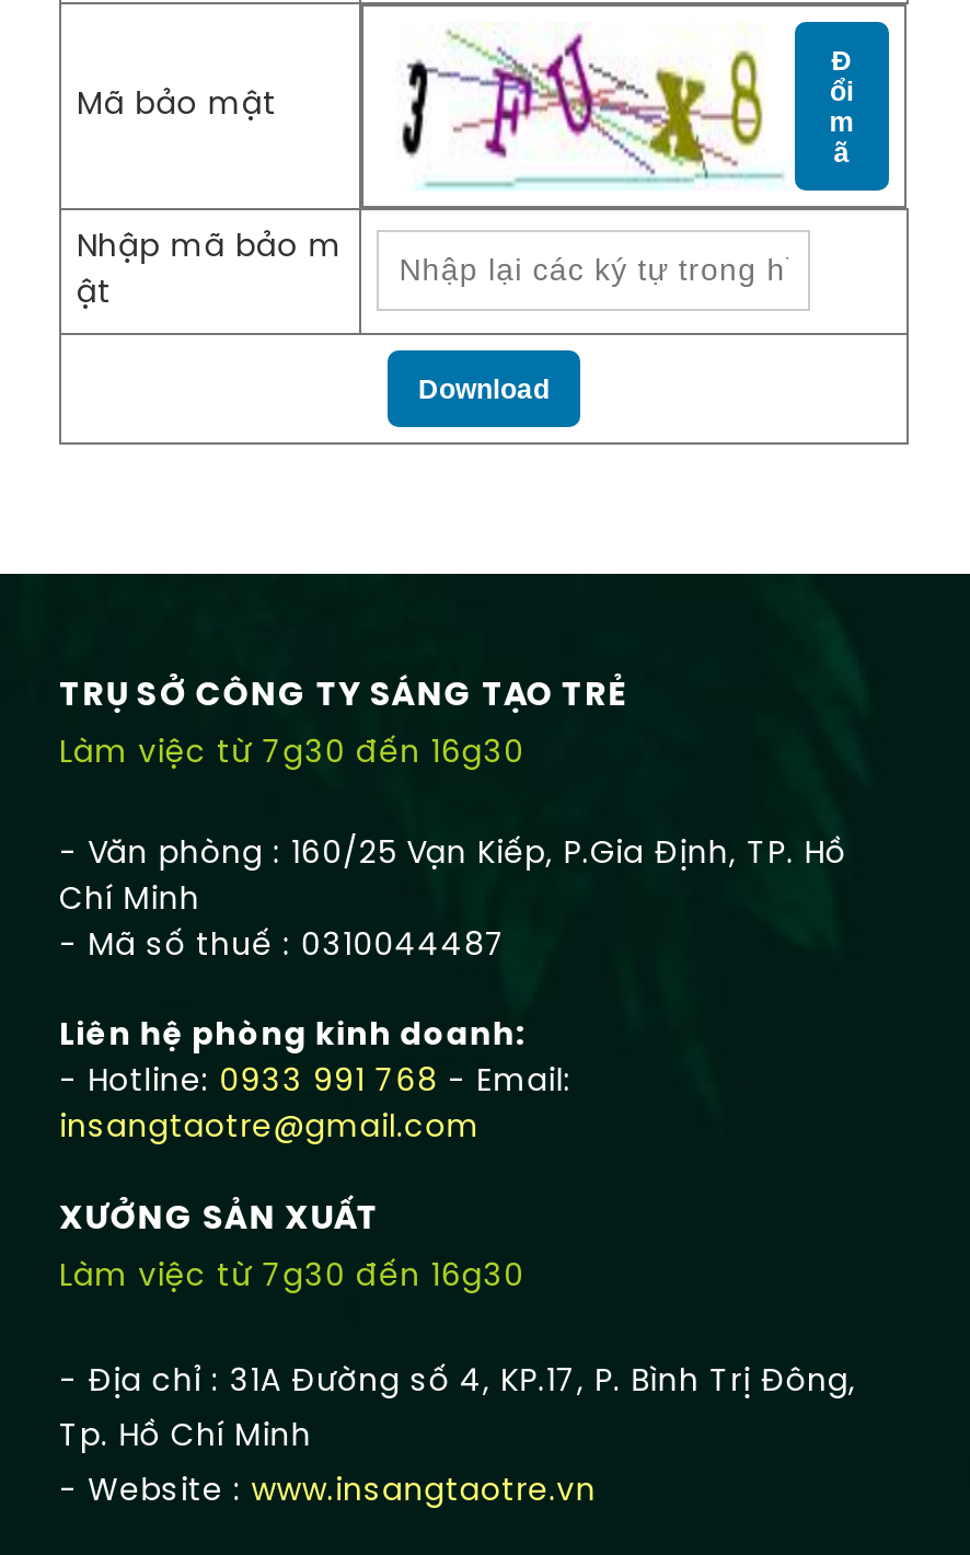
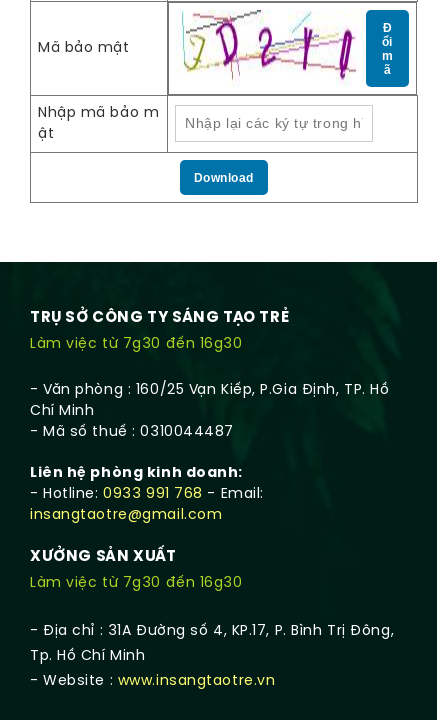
[392,22,784,191] [image] -> [181,9,359,86] [image]

